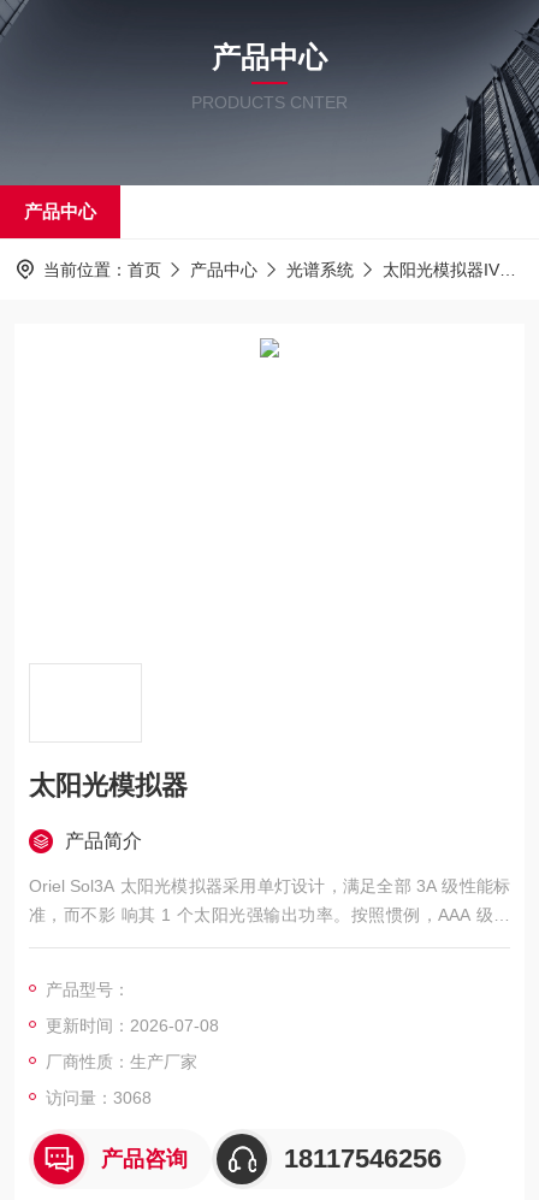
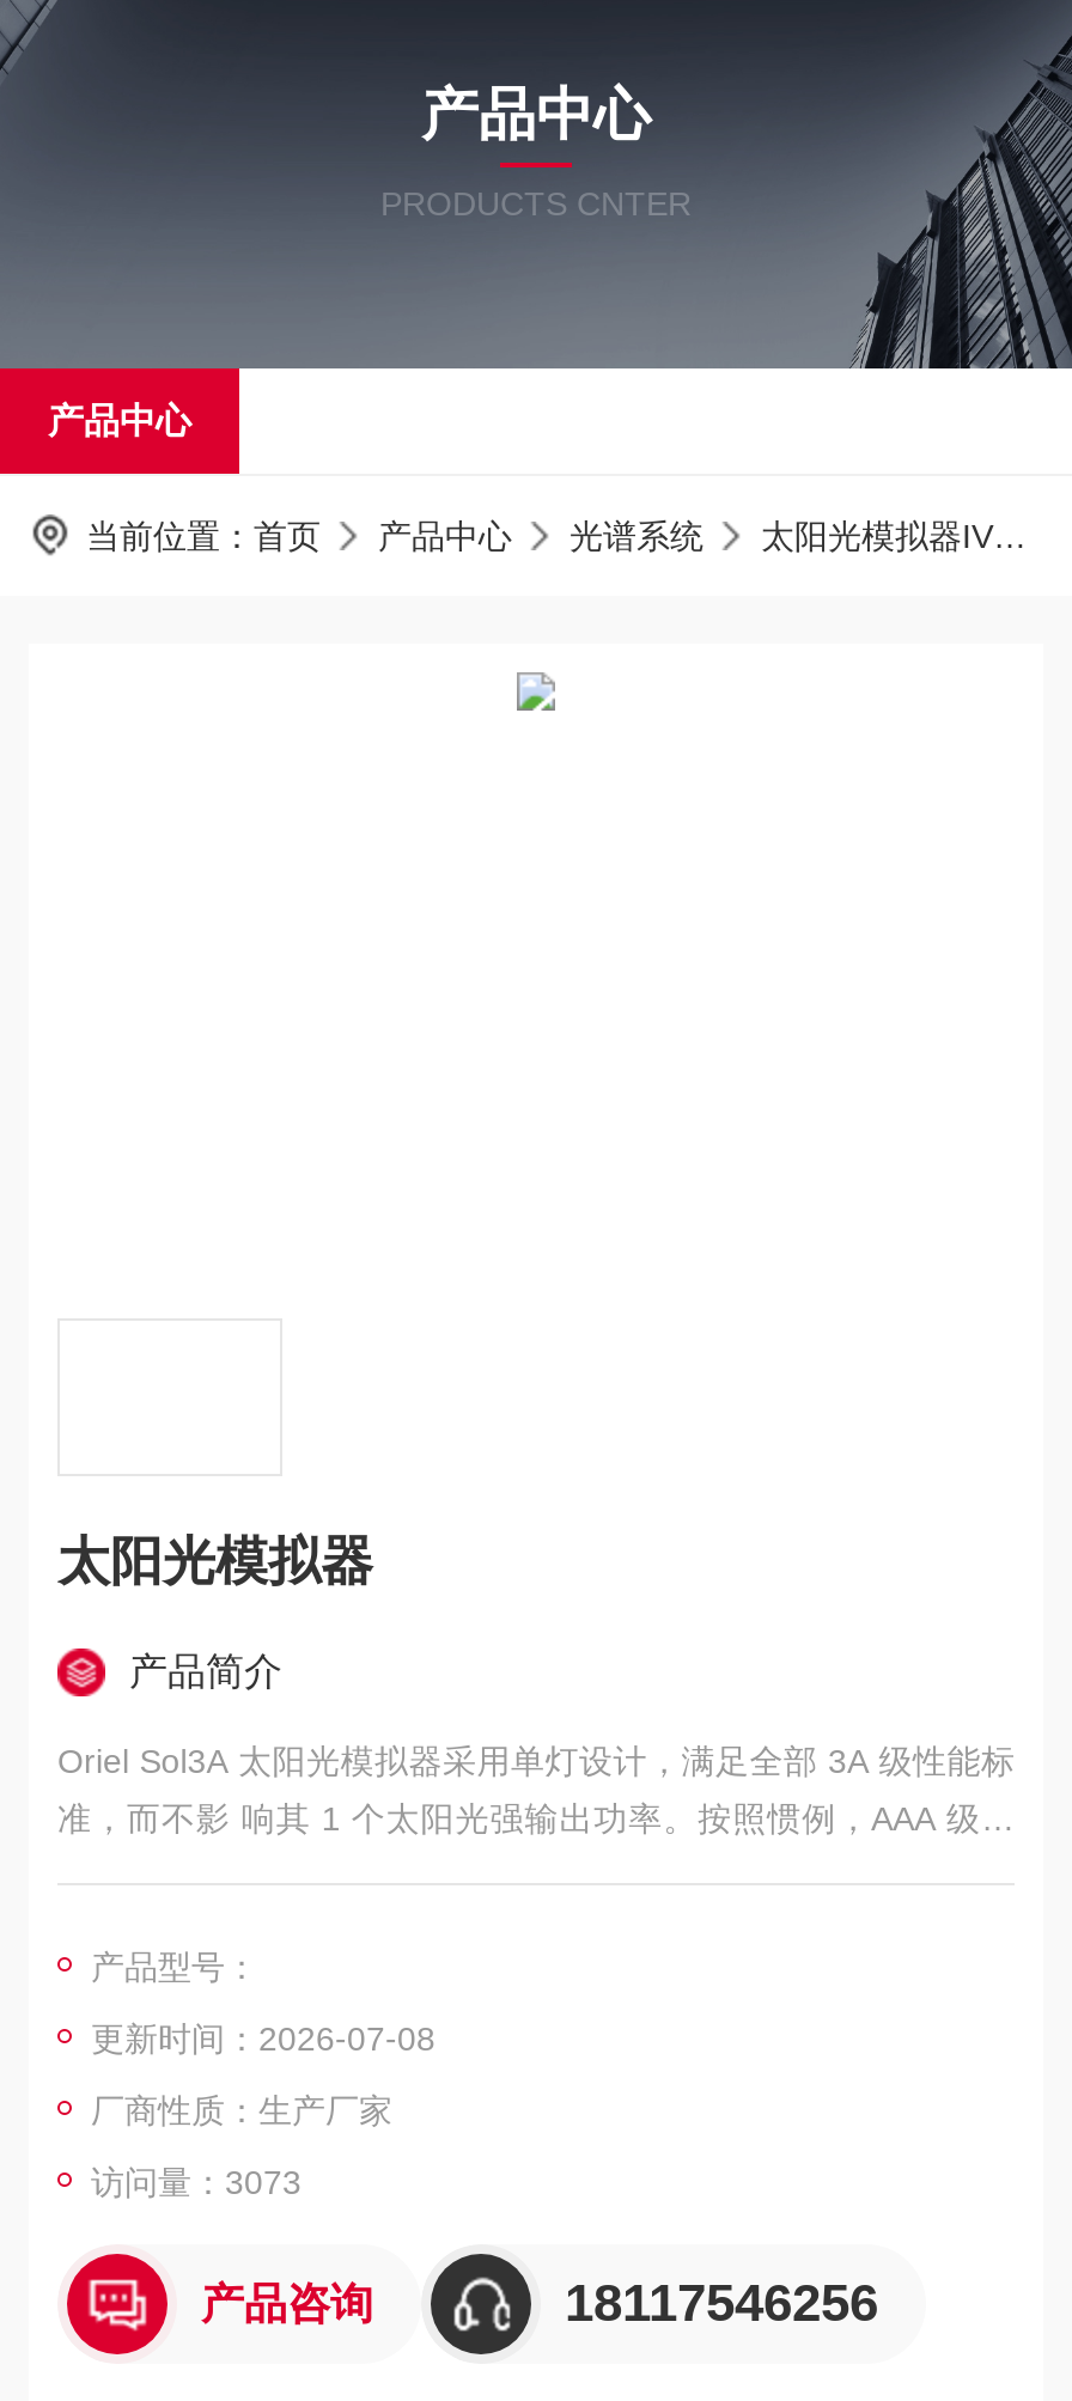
[46,1088,152,1107] 访问量：3068 -> [91,2163,301,2201] 访问量：3073

